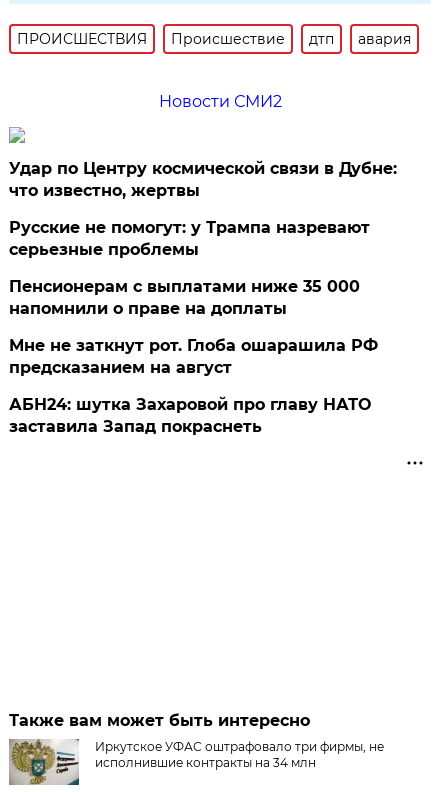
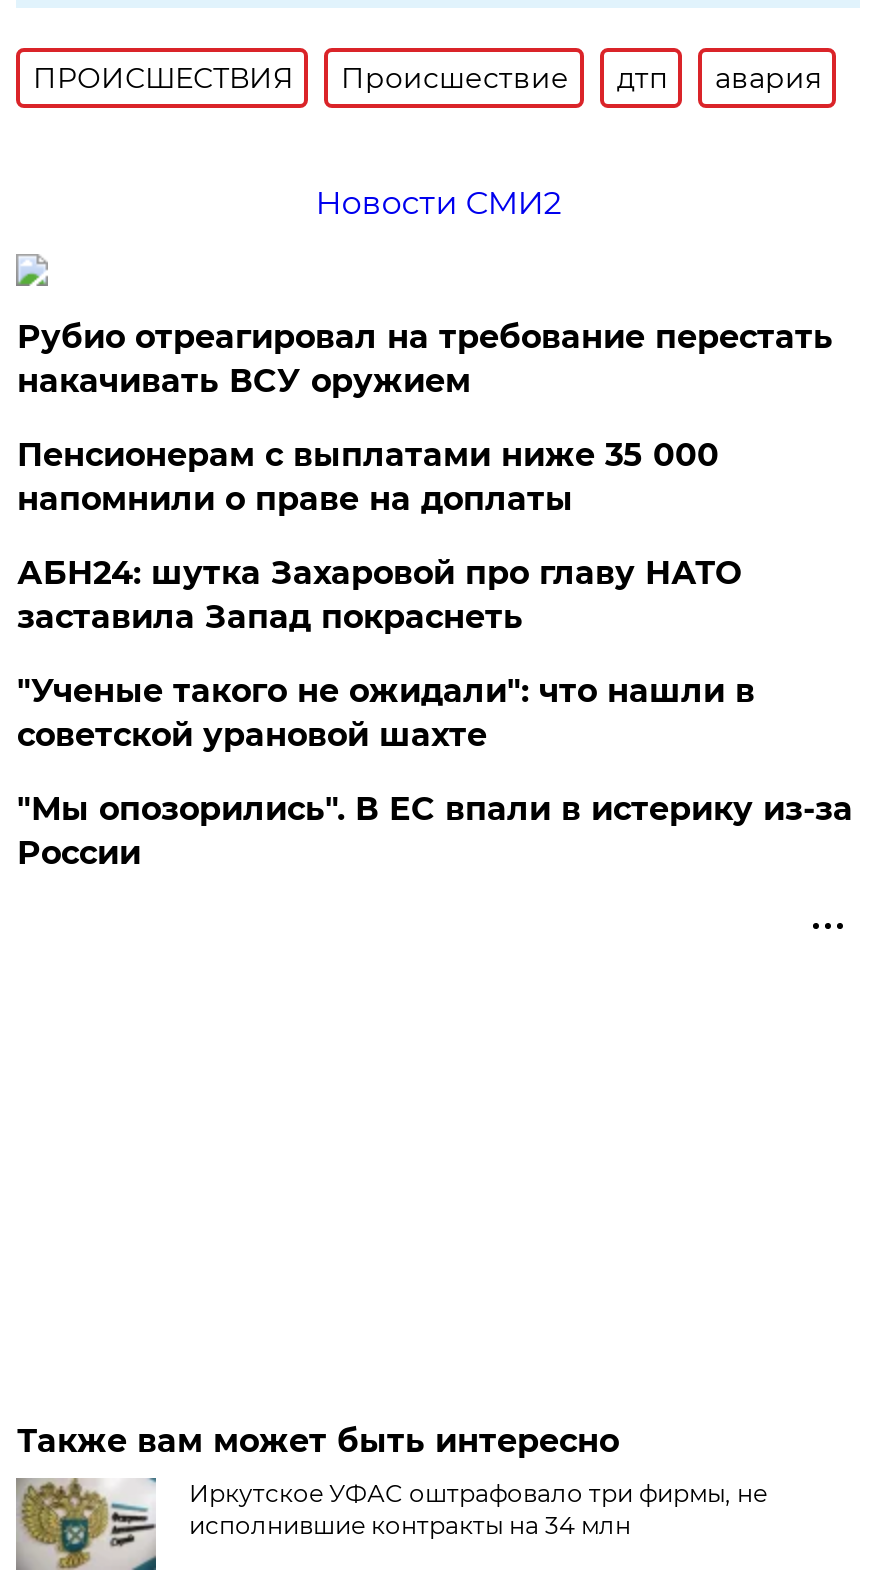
[9,159,397,259] Удар по Центру космической связи в Дубне: | что известно, жертвы | Русские не помогут: у Трампа назревают | серьезные проблемы -> [17,318,833,400] Рубио отреагировал на требование перестать | накачивать ВСУ оружием
moved [9,277,360,318] -> [17,436,719,518]: Пенсионерам с выплатами ниже 35 000 | напомнили о праве на доплаты
[9,336,378,377] Мне не заткнут рот. Глоба ошарашила РФ | предсказанием на август -> none
moved [9,395,371,436] -> [17,554,741,636]: АБН24: шутка Захаровой про главу НАТО | заставила Запад покраснеть
none -> [17,672,853,872] "Ученые такого не ожидали": что нашли в | советской урановой шахте | "Мы опозорились". В ЕС впали в истерику из-за | России

